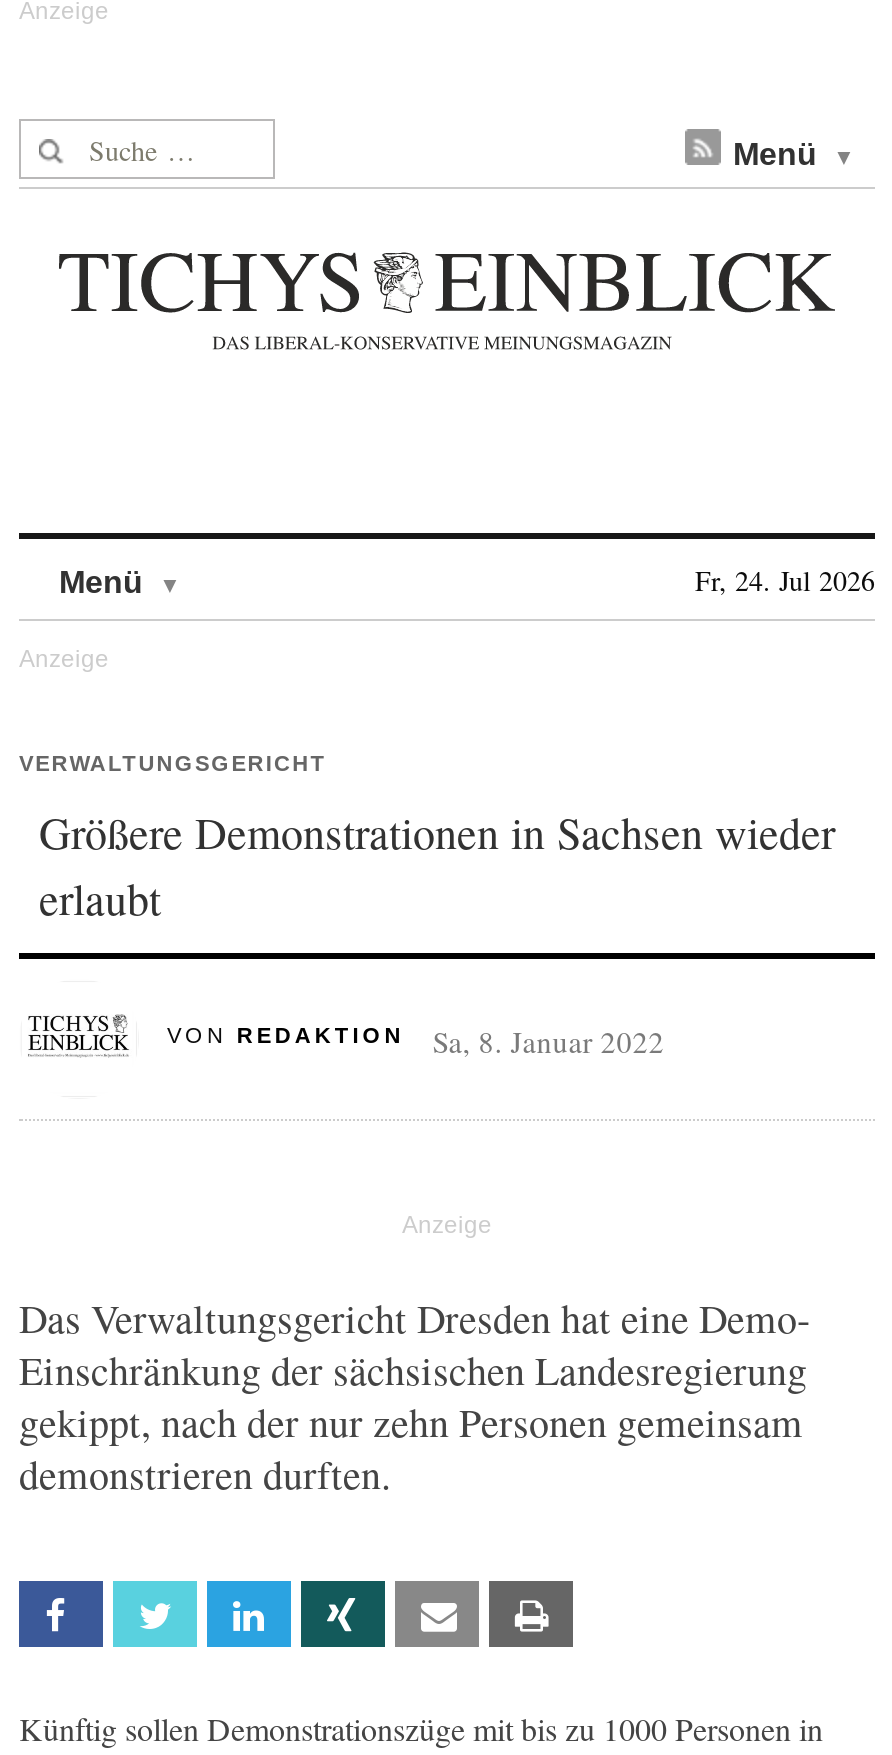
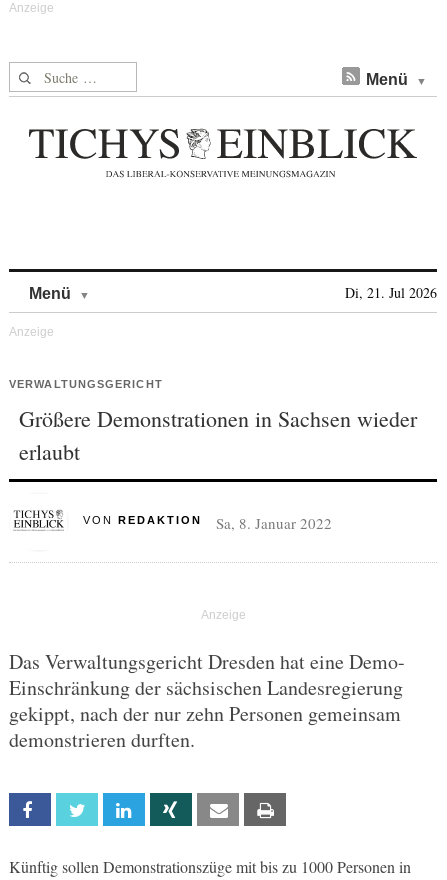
[695,561,875,599] Fr, 24. Jul 2026 -> [345,283,437,302] Di, 21. Jul 2026

